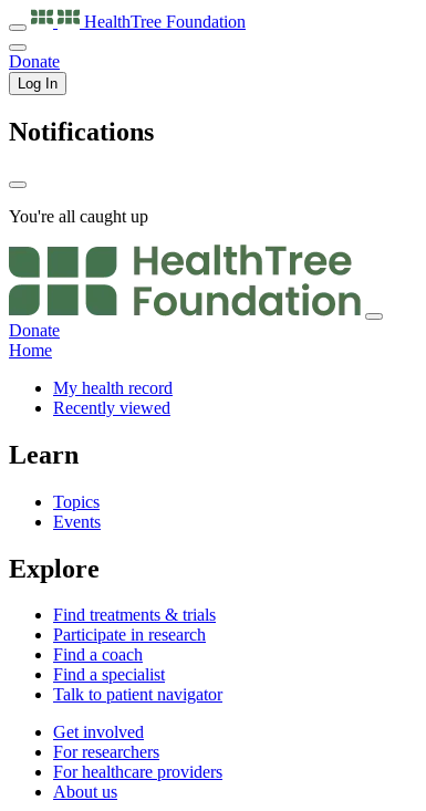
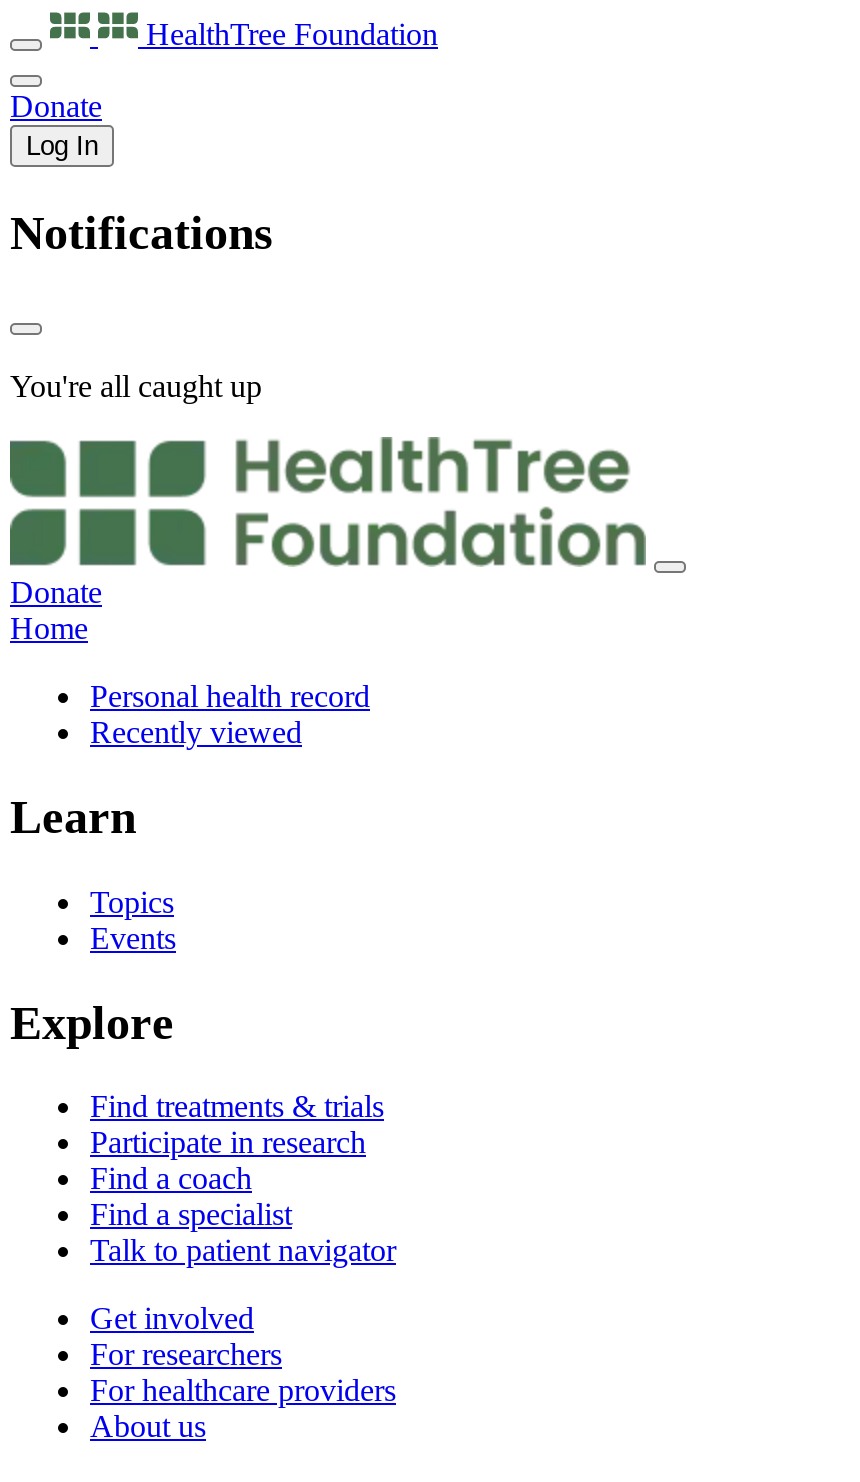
[53,378,173,397] My health record -> [90,679,370,713] Personal health record

